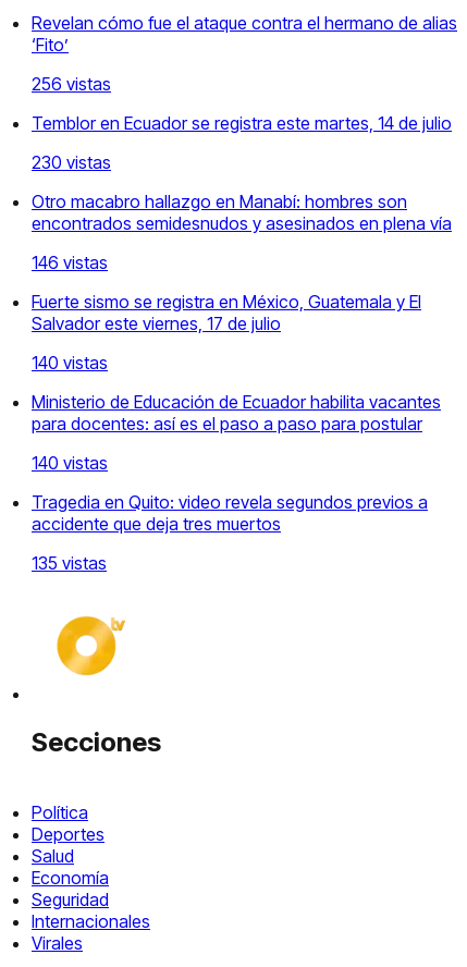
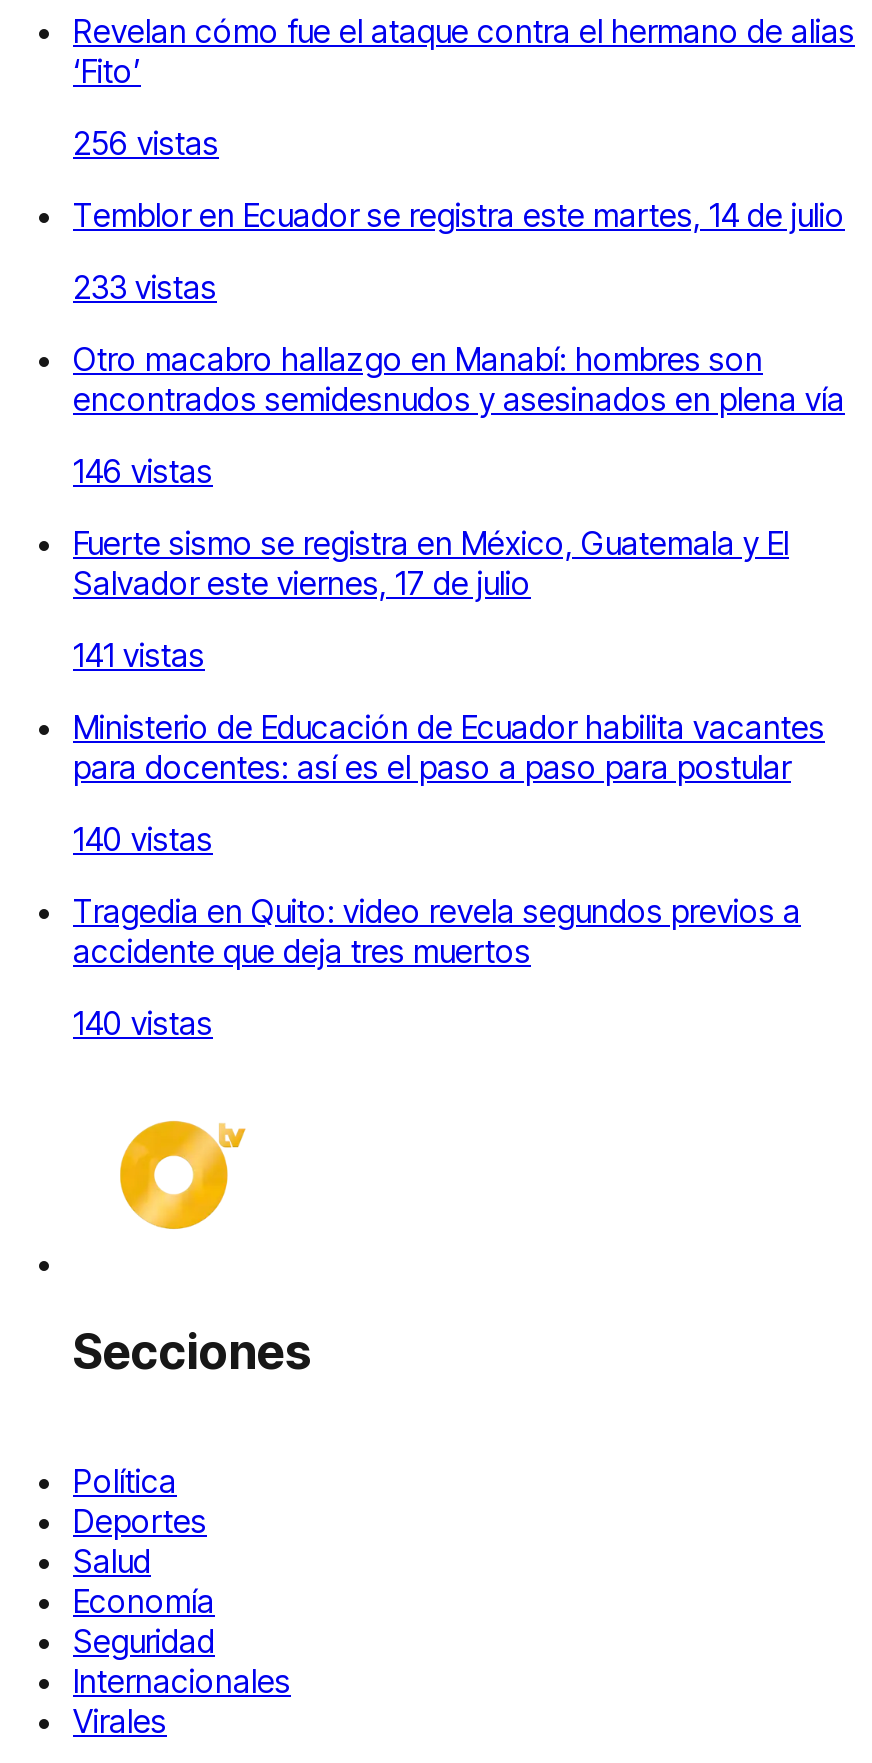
[32,151,111,173] 230 vistas -> [73,267,217,307] 233 vistas
[32,352,108,373] 140 vistas -> [73,635,205,675] 141 vistas
[32,552,107,574] 135 vistas -> [73,1003,213,1043] 140 vistas

